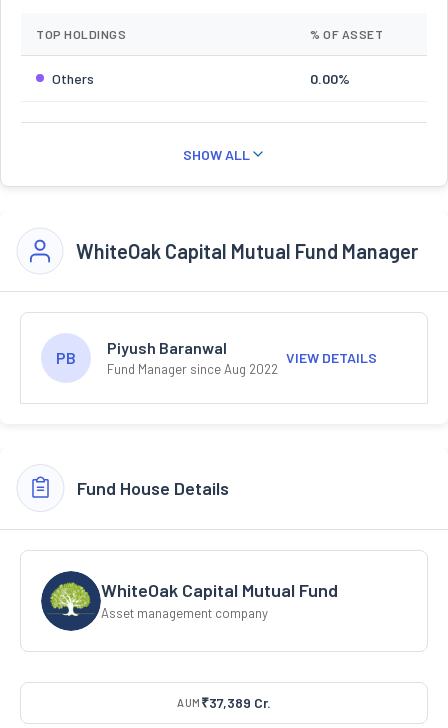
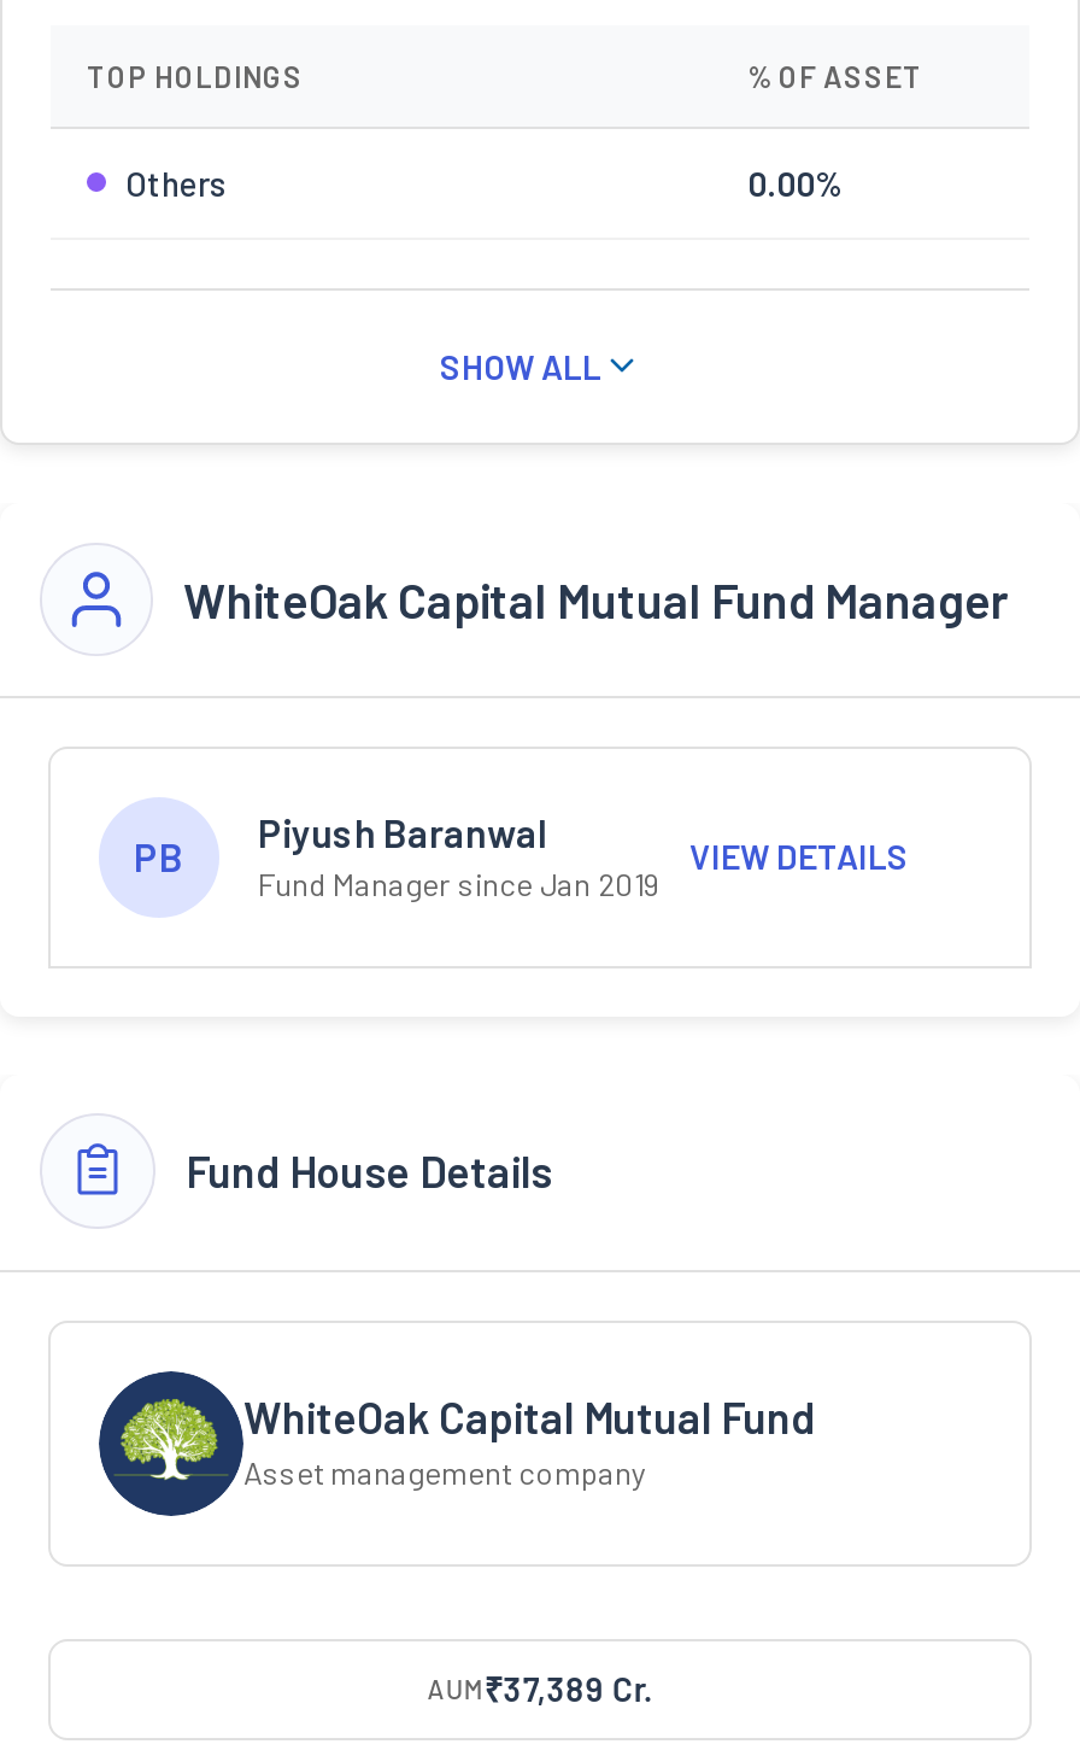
[107,361,278,377] Fund Manager since Aug 2022 -> [258,866,661,904] Fund Manager since Jan 2019

